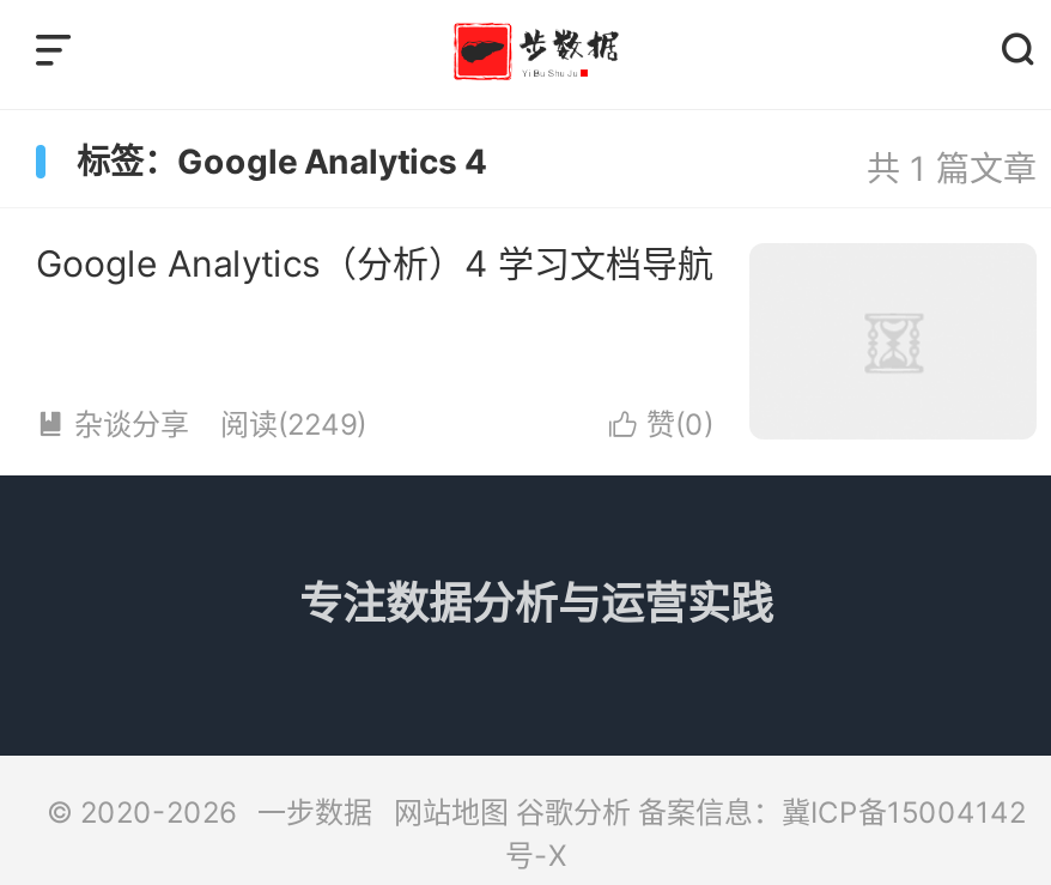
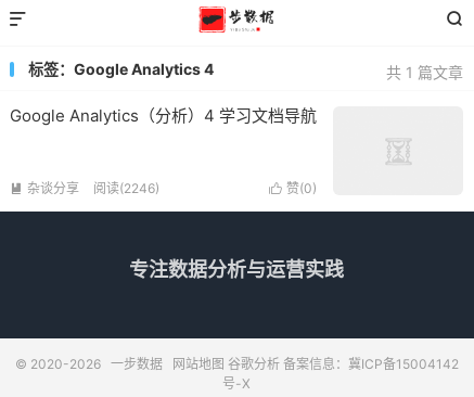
[220,406,366,442] 阅读(2249) -> [93,180,159,196] 阅读(2246)

